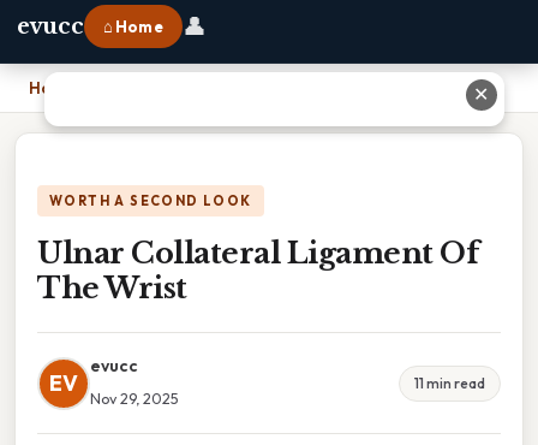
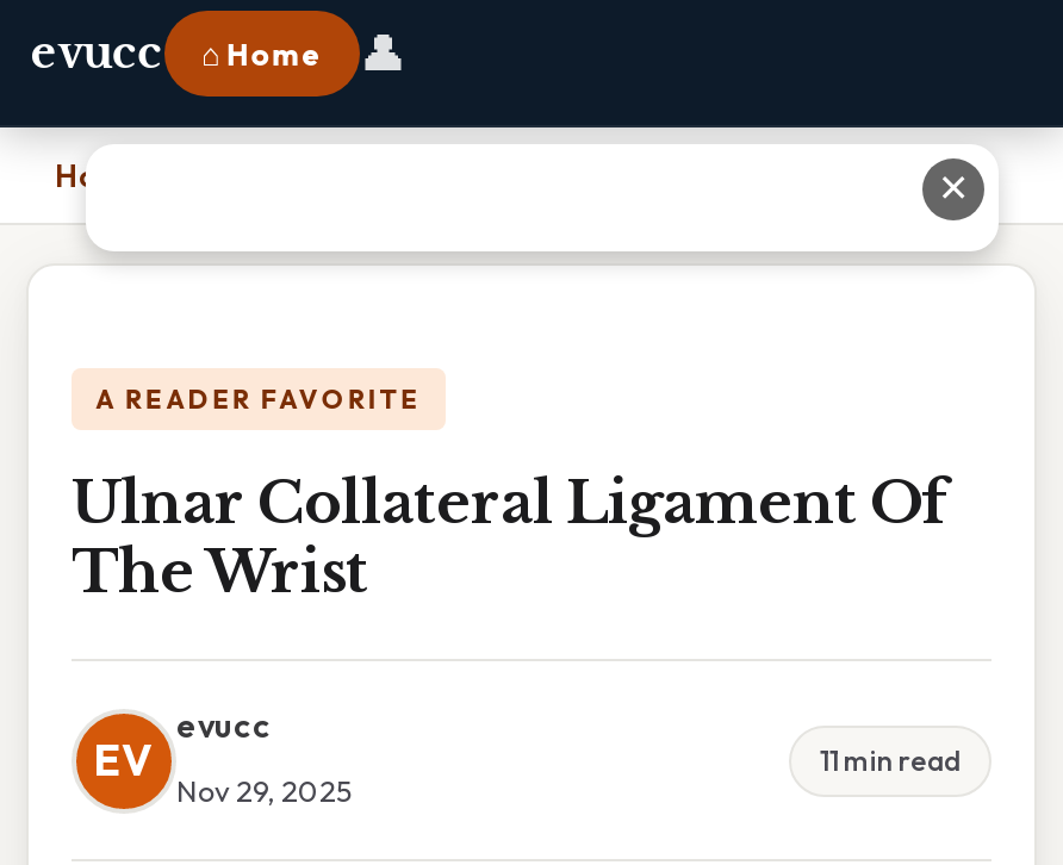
[49,192,252,209] WORTH A SECOND LOOK -> [95,382,421,416] A READER FAVORITE

